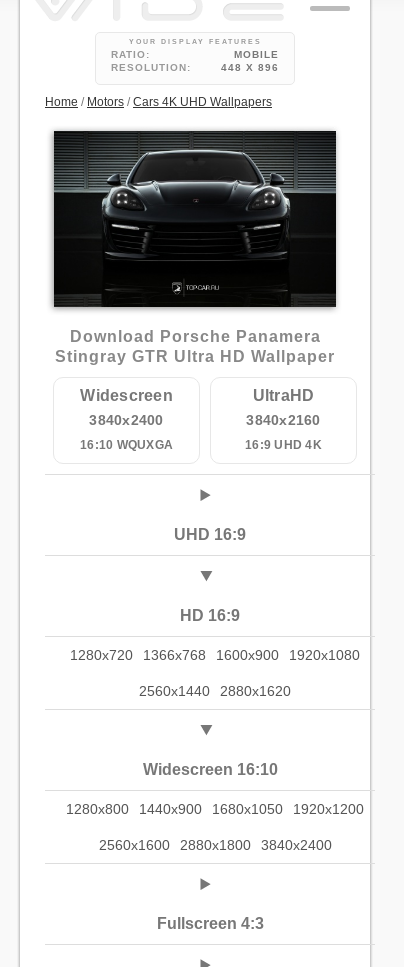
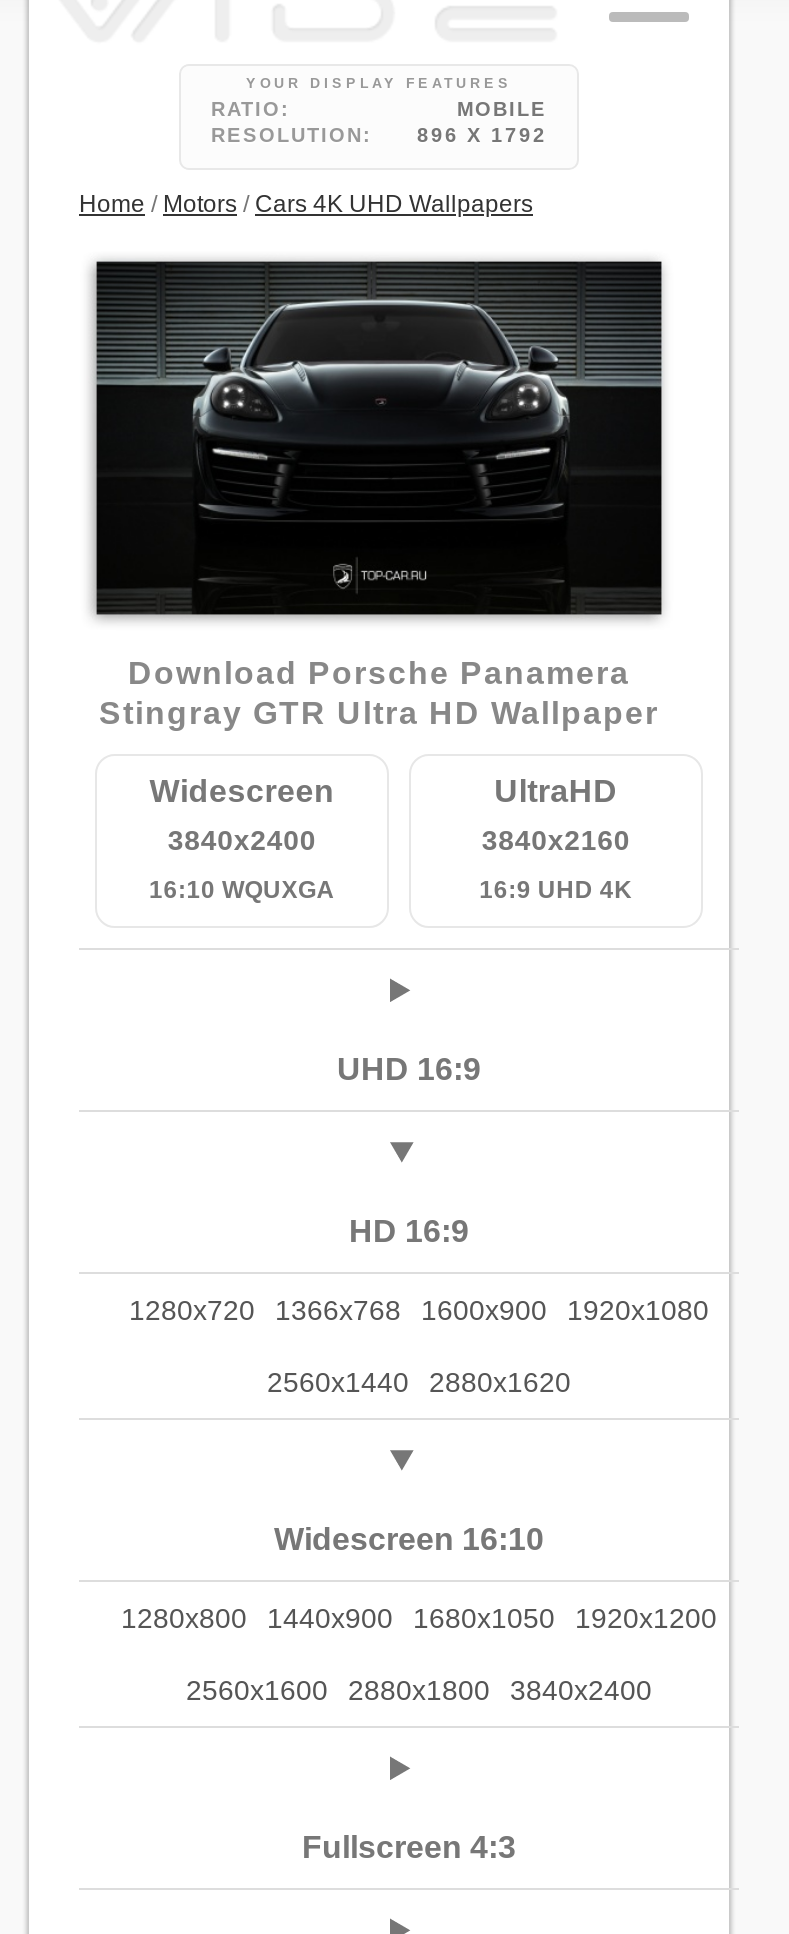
[221,62,279,73] 448 X 896 -> [417,124,547,146] 896 X 1792

